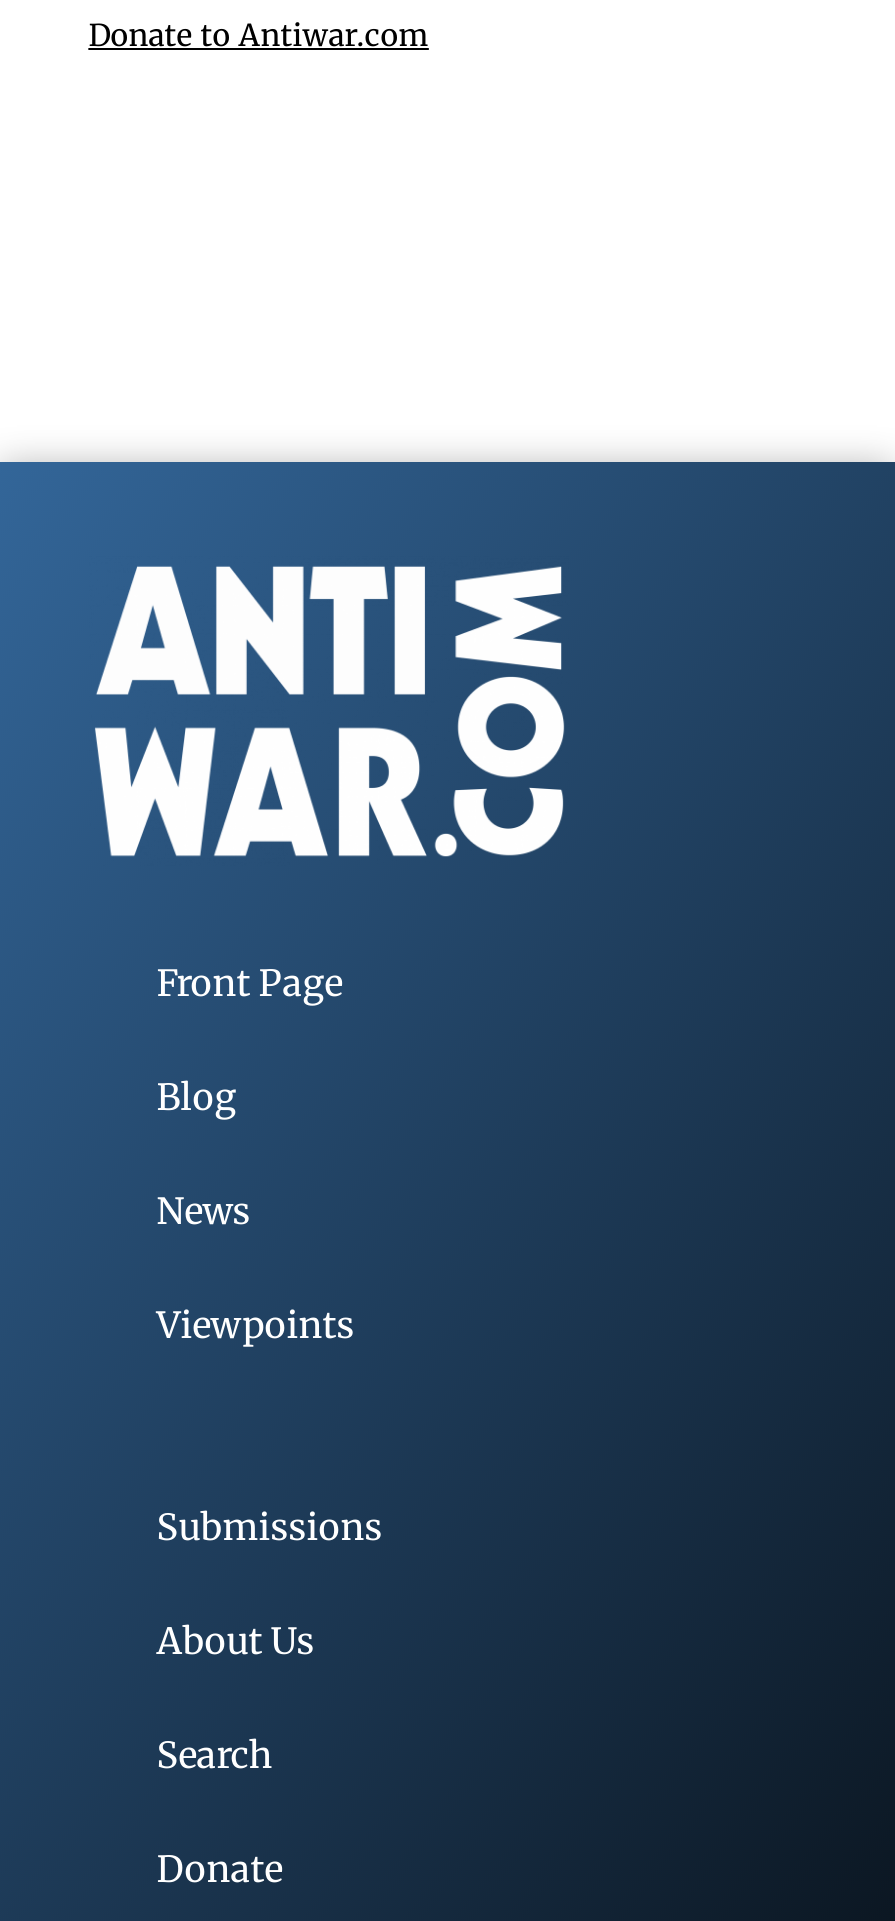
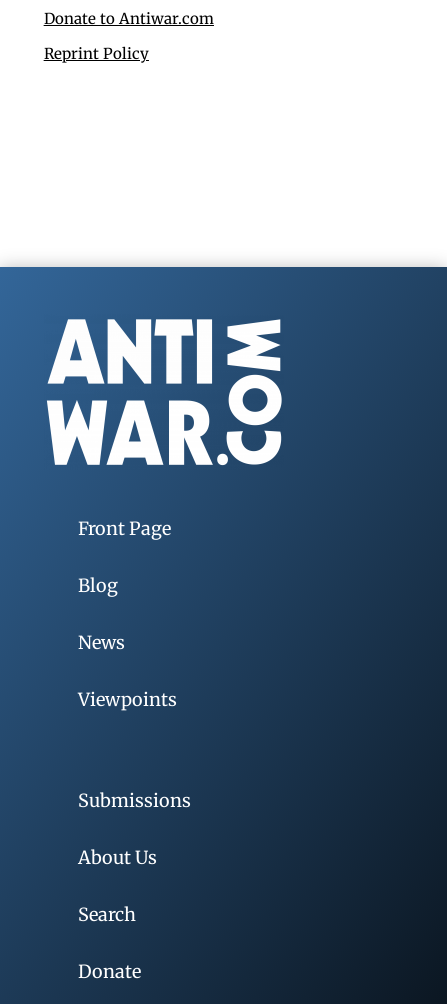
none -> [44,44,149,63] Reprint Policy

